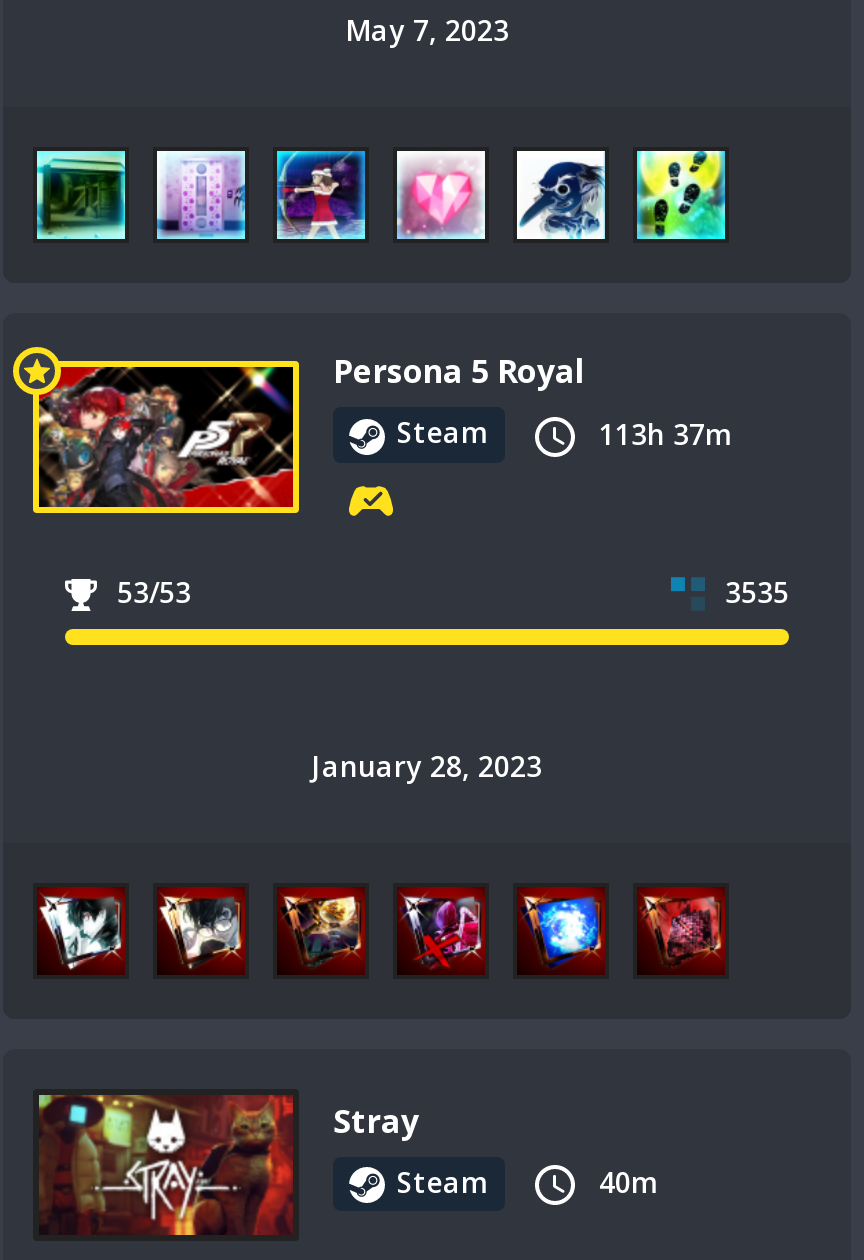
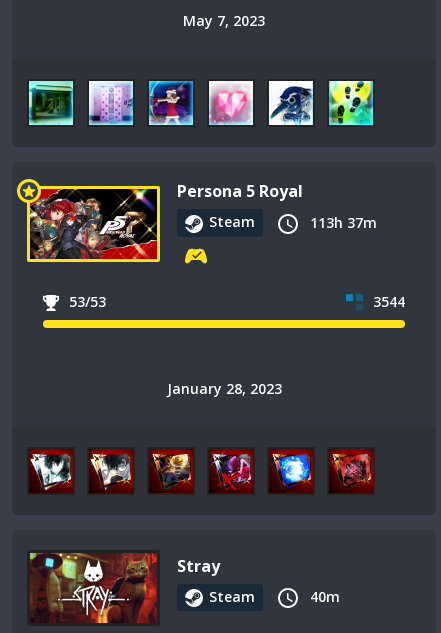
[725,572,789,610] 3535 -> [373,291,405,310] 3544

